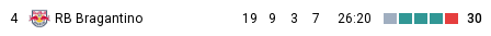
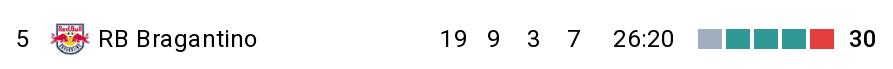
[10,11,18,26] 4 -> [16,25,30,53] 5

